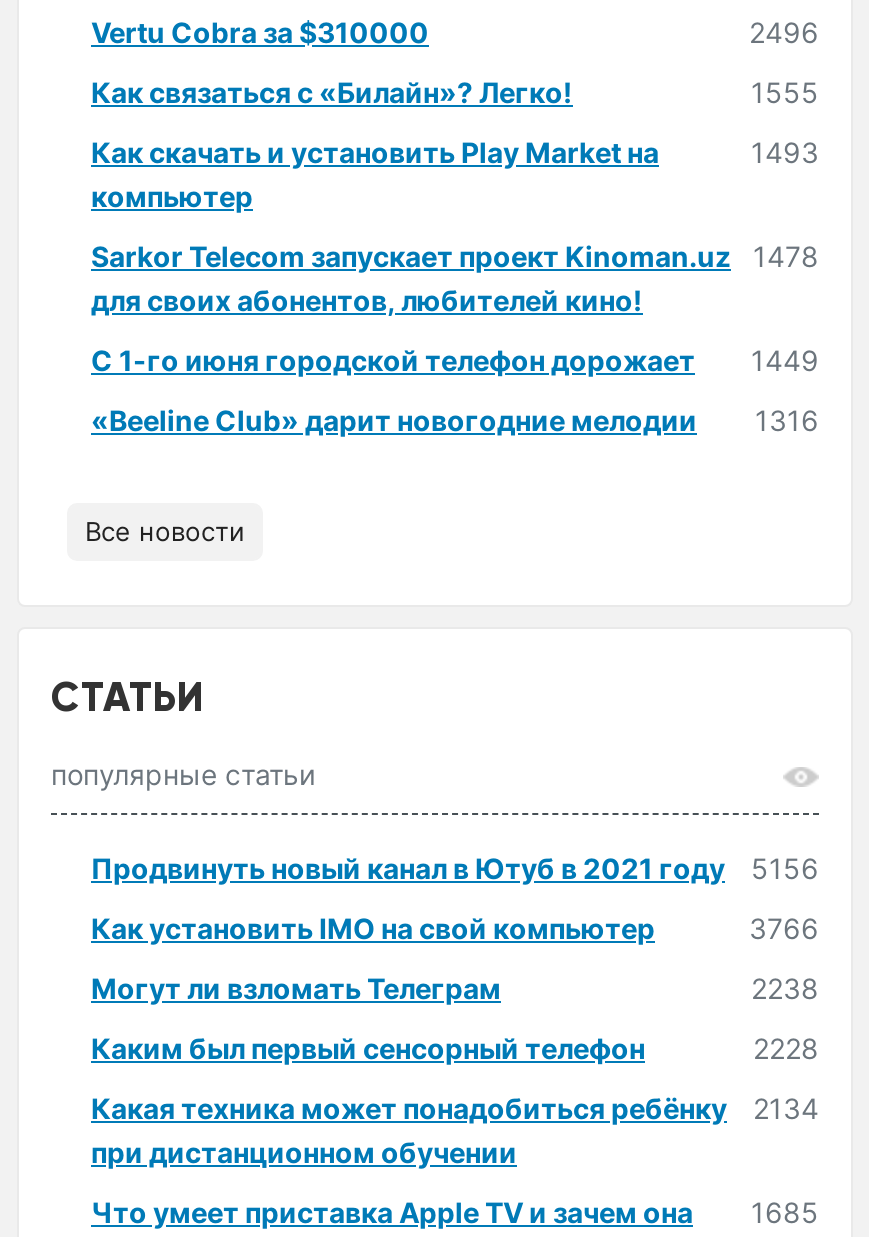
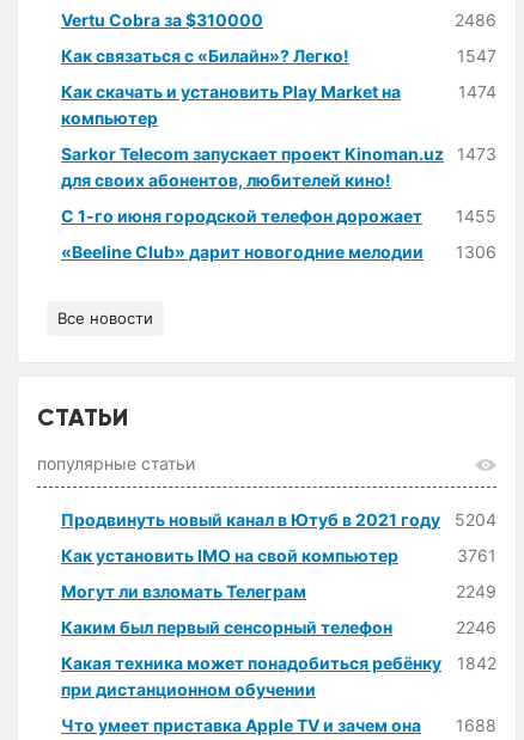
[749,15,819,49] 2496 -> [455,10,496,30] 2486
[751,75,819,109] 1555 -> [457,46,496,66] 1547
[751,135,819,169] 1493 -> [458,82,496,102] 1474
[91,239,819,273] Sarkor Telecom запускает проект Kinoman.uz 1478 -> [61,144,496,164] Sarkor Telecom запускает проект Kinoman.uz 1473
[91,343,819,377] С 1-го июня городской телефон дорожает 1449 -> [61,206,496,226] С 1-го июня городской телефон дорожает 1455
[91,403,819,437] «Beeline Club» дарит новогодние мелодии 1316 -> [61,242,496,262] «Beeline Club» дарит новогодние мелодии 1306
[91,851,819,885] Продвинуть новый канал в Ютуб в 2021 году 5156 -> [61,510,496,530] Продвинуть новый канал в Ютуб в 2021 году 5204
[749,911,819,945] 3766 -> [457,545,496,566] 3761
[751,971,819,1005] 2238 -> [456,581,496,602] 2249
[753,1031,819,1065] 2228 -> [456,617,496,637] 2246
[91,1091,819,1125] Какая техника может понадобиться ребёнку 2134 -> [61,653,496,673] Какая техника может понадобиться ребёнку 1842
[91,1195,819,1229] Что умеет приставка Apple TV и зачем она 1685 -> [61,715,496,735] Что умеет приставка Apple TV и зачем она 1688

